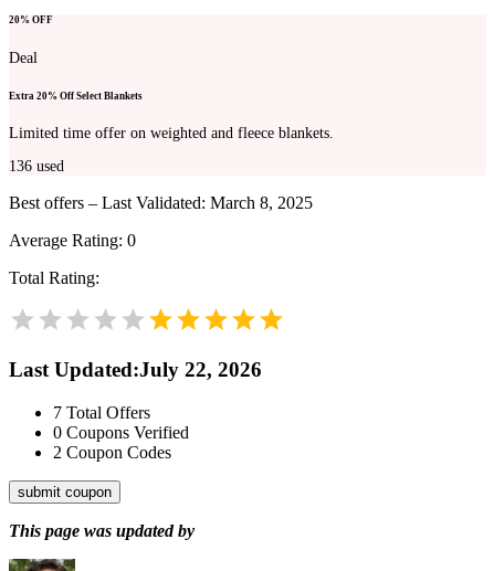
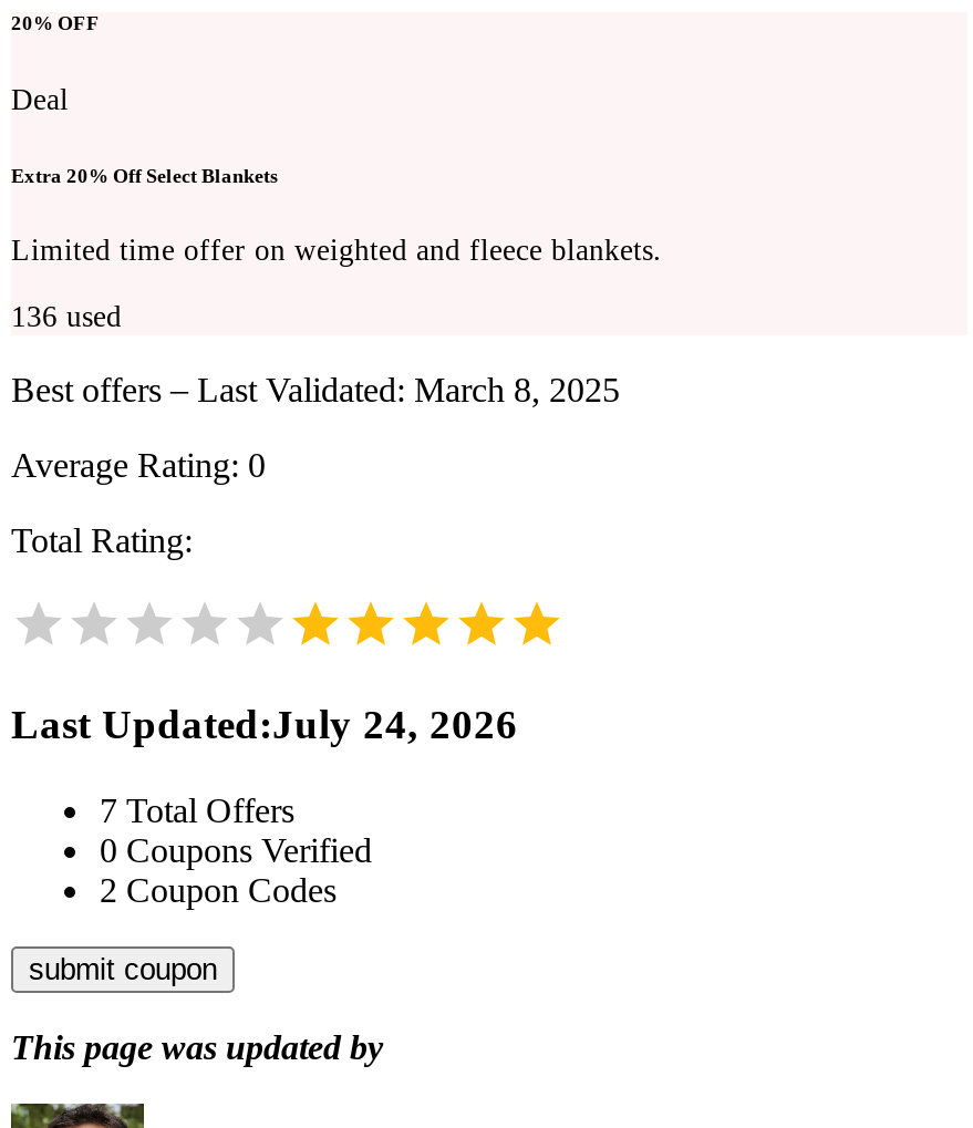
[9,358,262,381] Last Updated:July 22, 2026 -> [11,702,518,748] Last Updated:July 24, 2026

